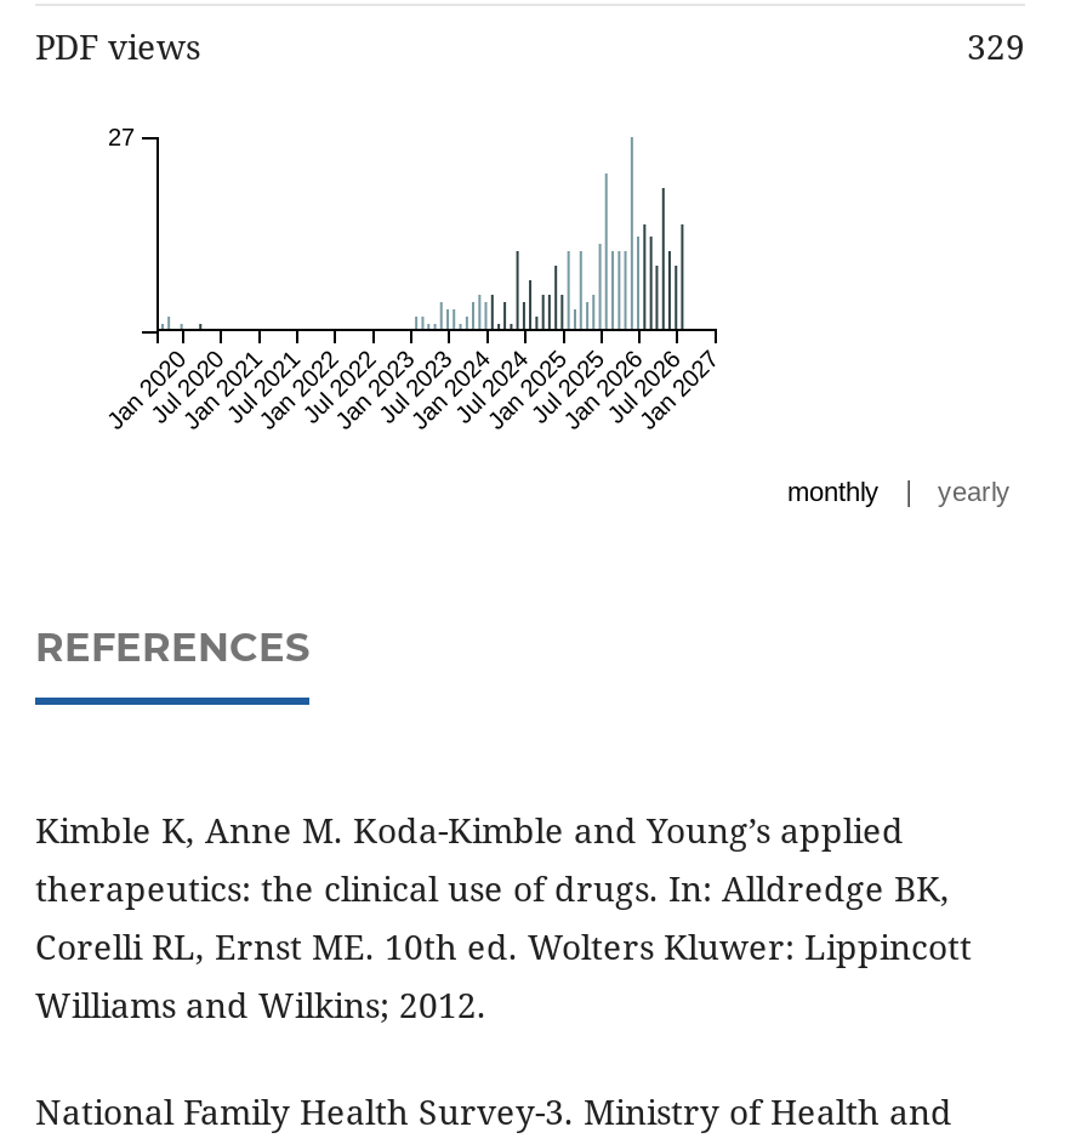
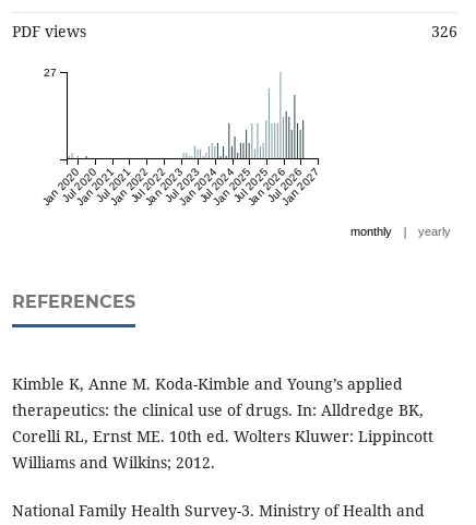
[967,24,1025,70] 329 -> [431,21,457,42] 326

